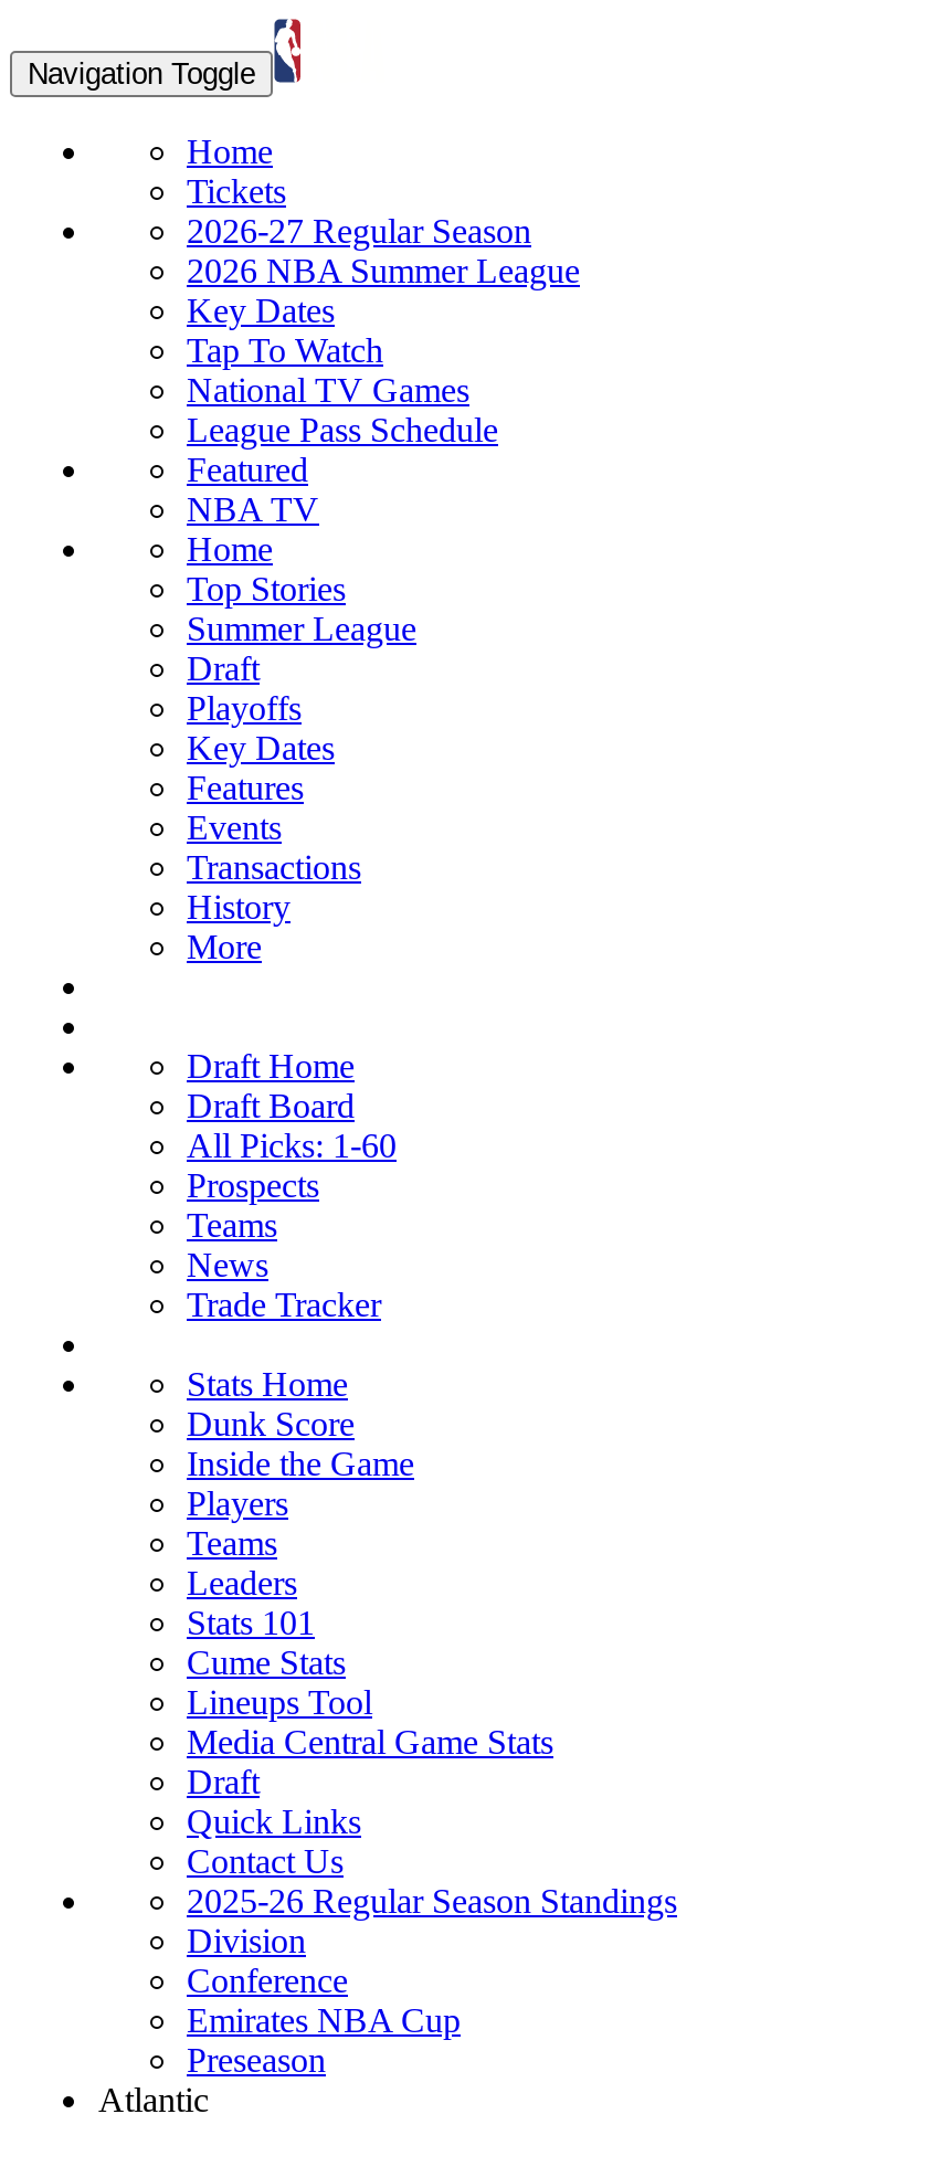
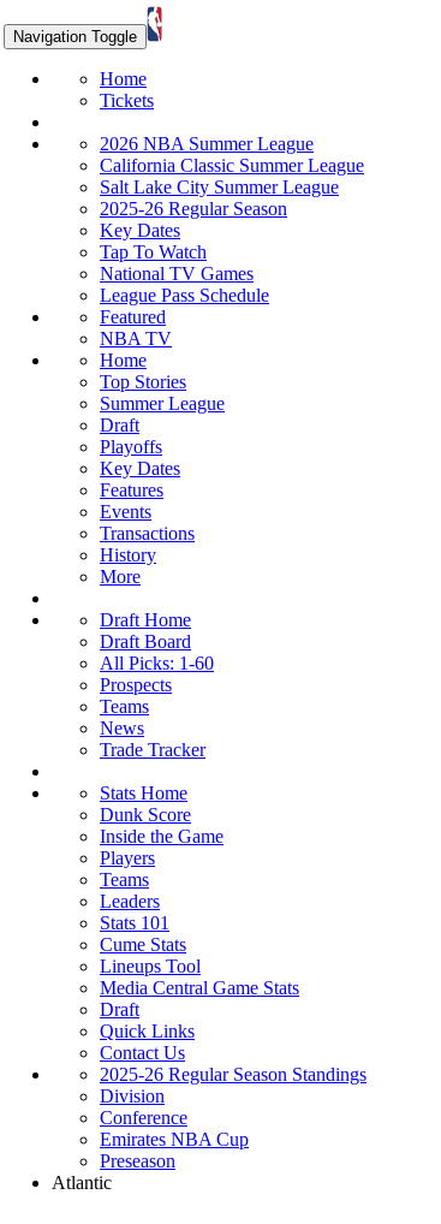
[187,212,531,250] 2026-27 Regular Season -> none
none -> [100,155,364,219] California Classic Summer League | Salt Lake City Summer League | 2025-26 Regular Season
moved [187,292,498,965] -> [100,220,269,587]: Key Dates | Tap To Watch | National TV Games | ... | History | More

